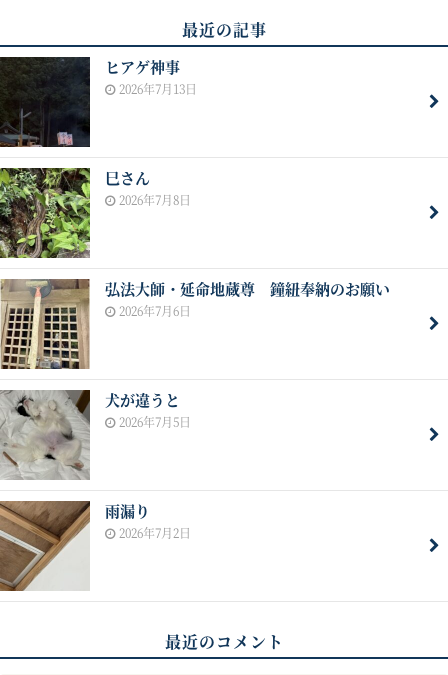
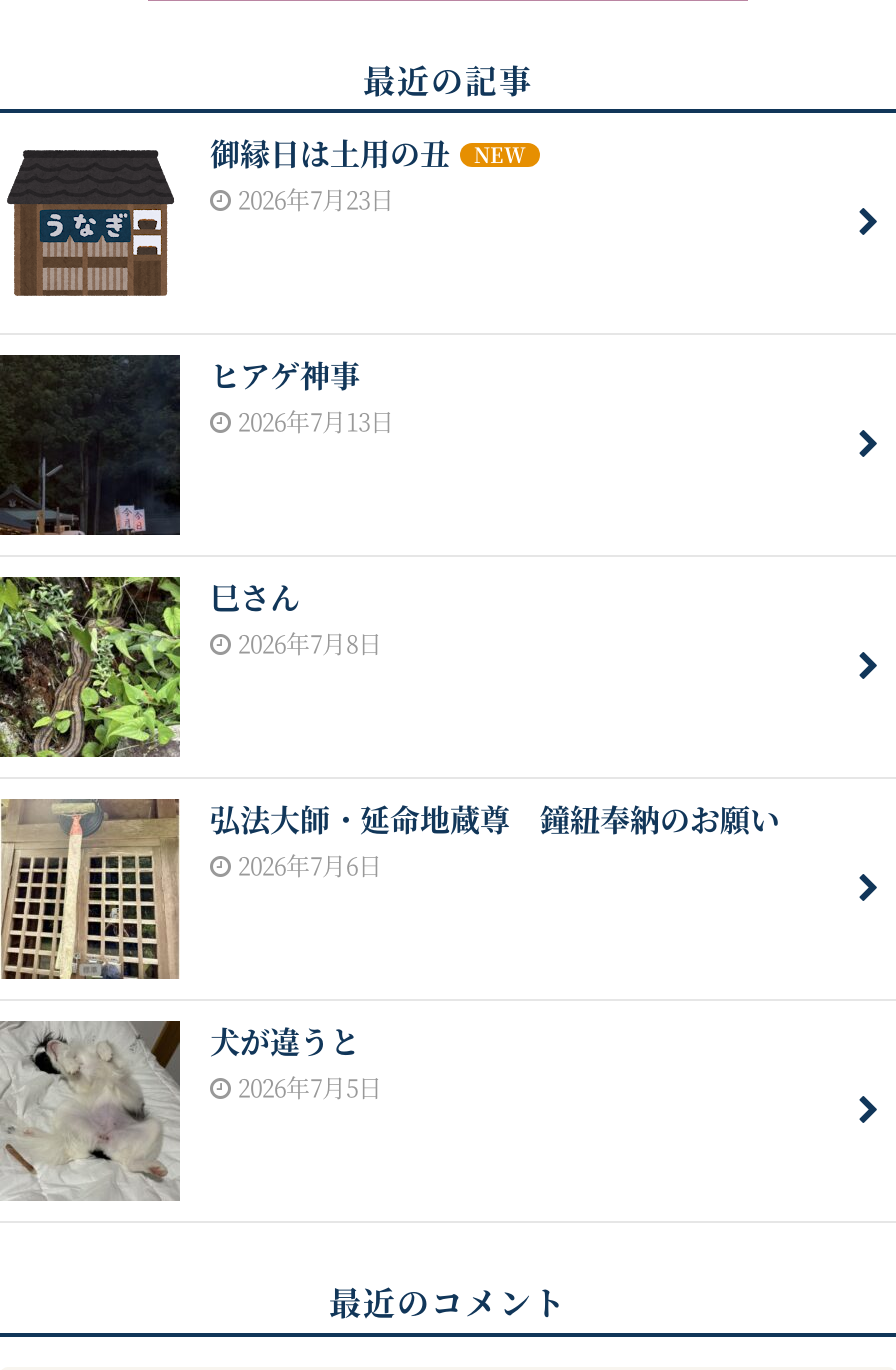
none -> [6,132,526,298] [image] | 御縁日は土用の丑 | NEW | 2026年7月23日
moved [0,56,390,430] -> [0,354,780,1103]: [image] | ヒアゲ神事 | 2026年7月13日 | 2026年7月8日 | 弘法大師・延命地蔵尊 鐘紐奉納のお願い | 2026年7月6日 | 犬が違うと | 2026年7月5日
moved [0,388,91,481] -> [0,1018,182,1204]: [image]
[3,500,191,592] [image] | 雨漏り | 2026年7月2日 -> none

